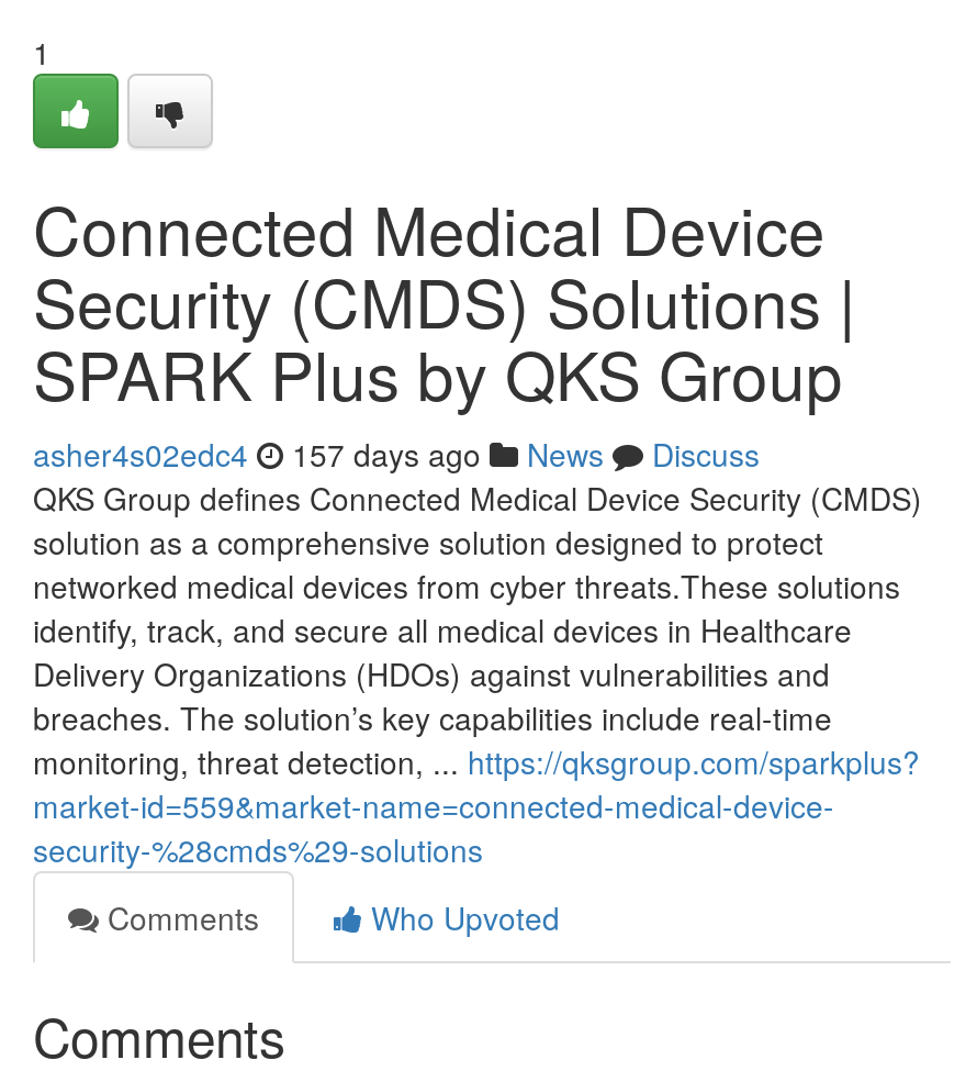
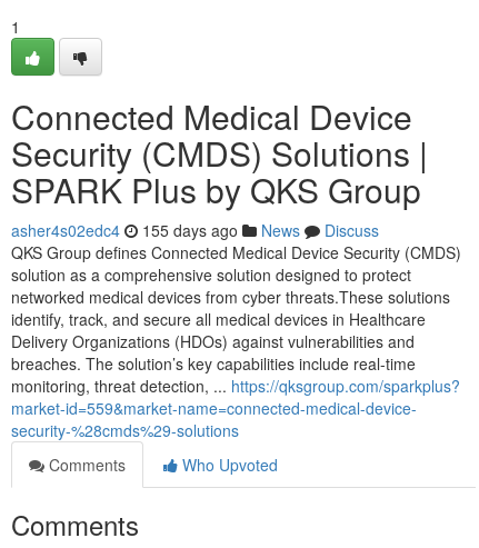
[33,432,760,476] asher4s02edc4 157 days ago News Discuss -> [11,219,379,241] asher4s02edc4 155 days ago News Discuss

